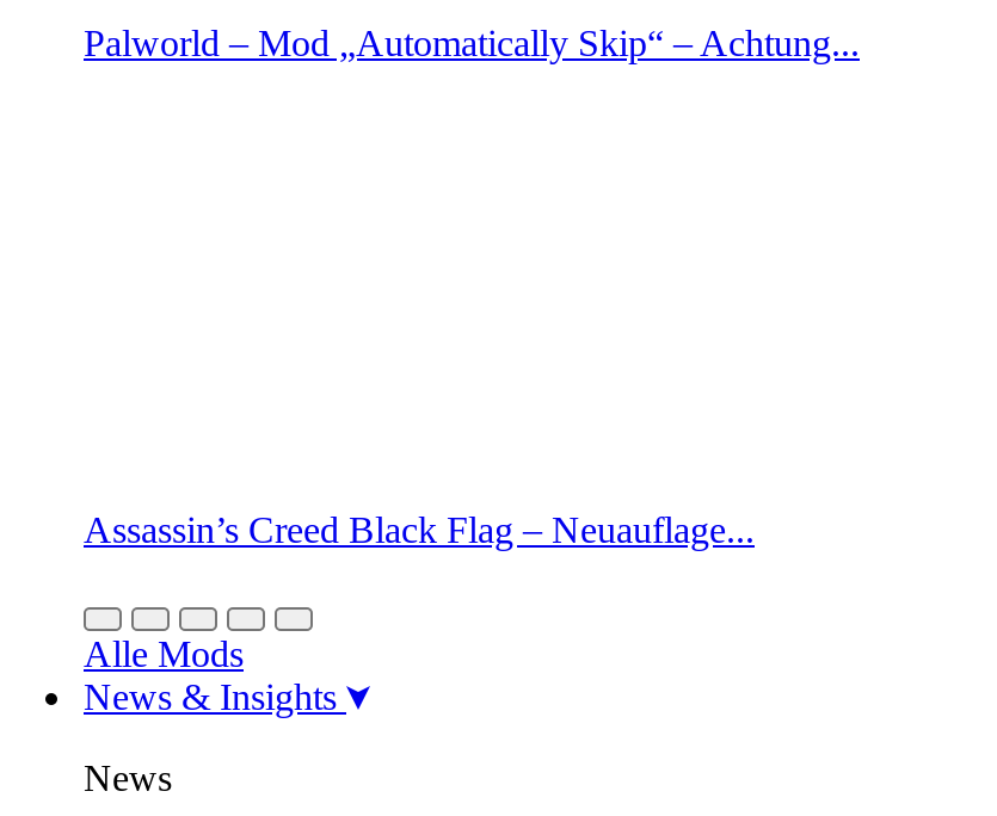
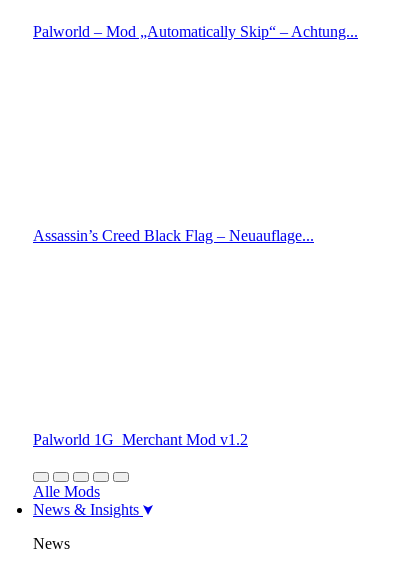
none -> [33,431,248,448] Palworld 1G_Merchant Mod v1.2

